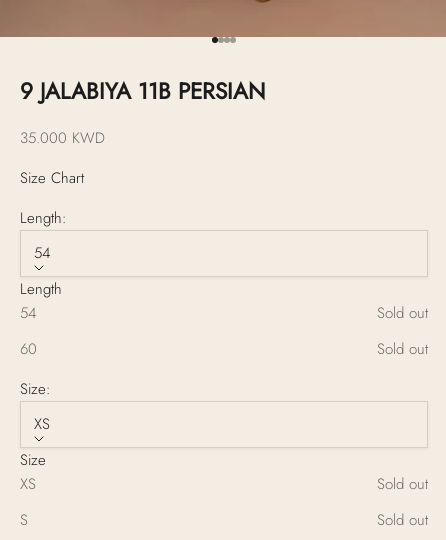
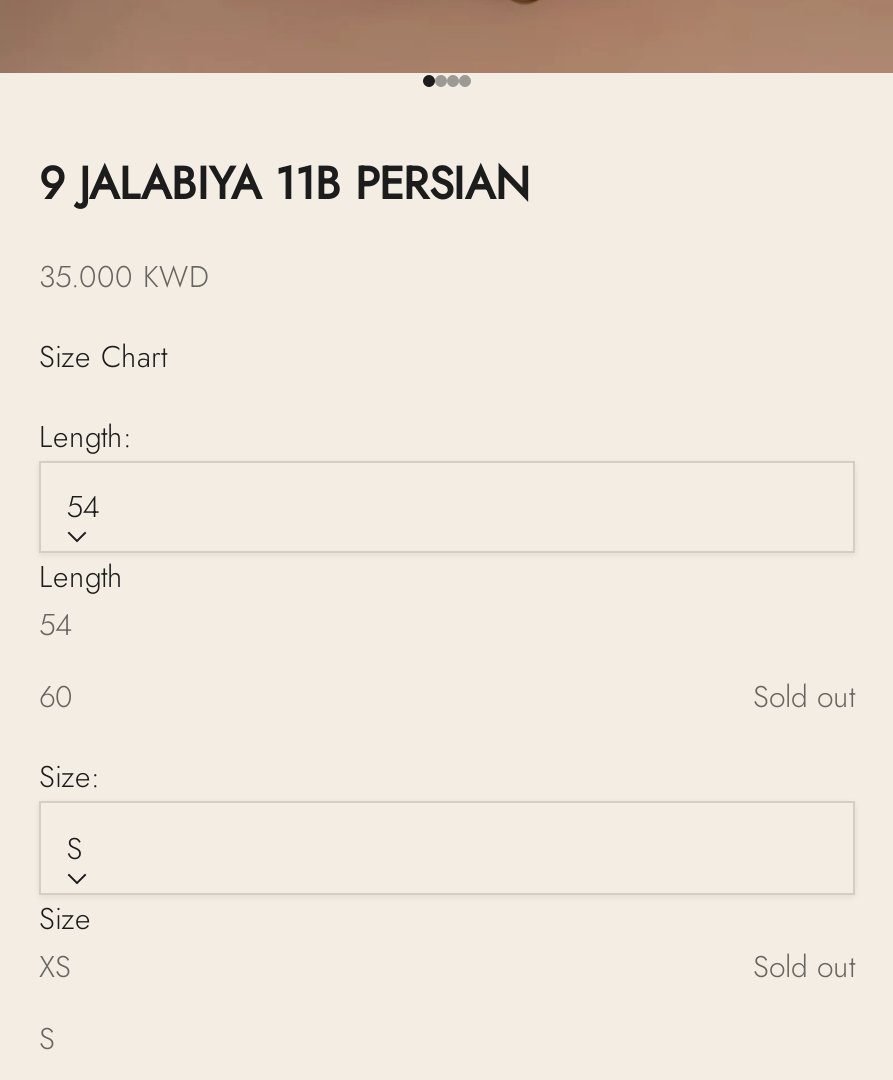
[377,302,428,324] Sold out -> none
[34,413,50,435] XS -> [67,826,83,870] S
[377,509,428,531] Sold out -> none

